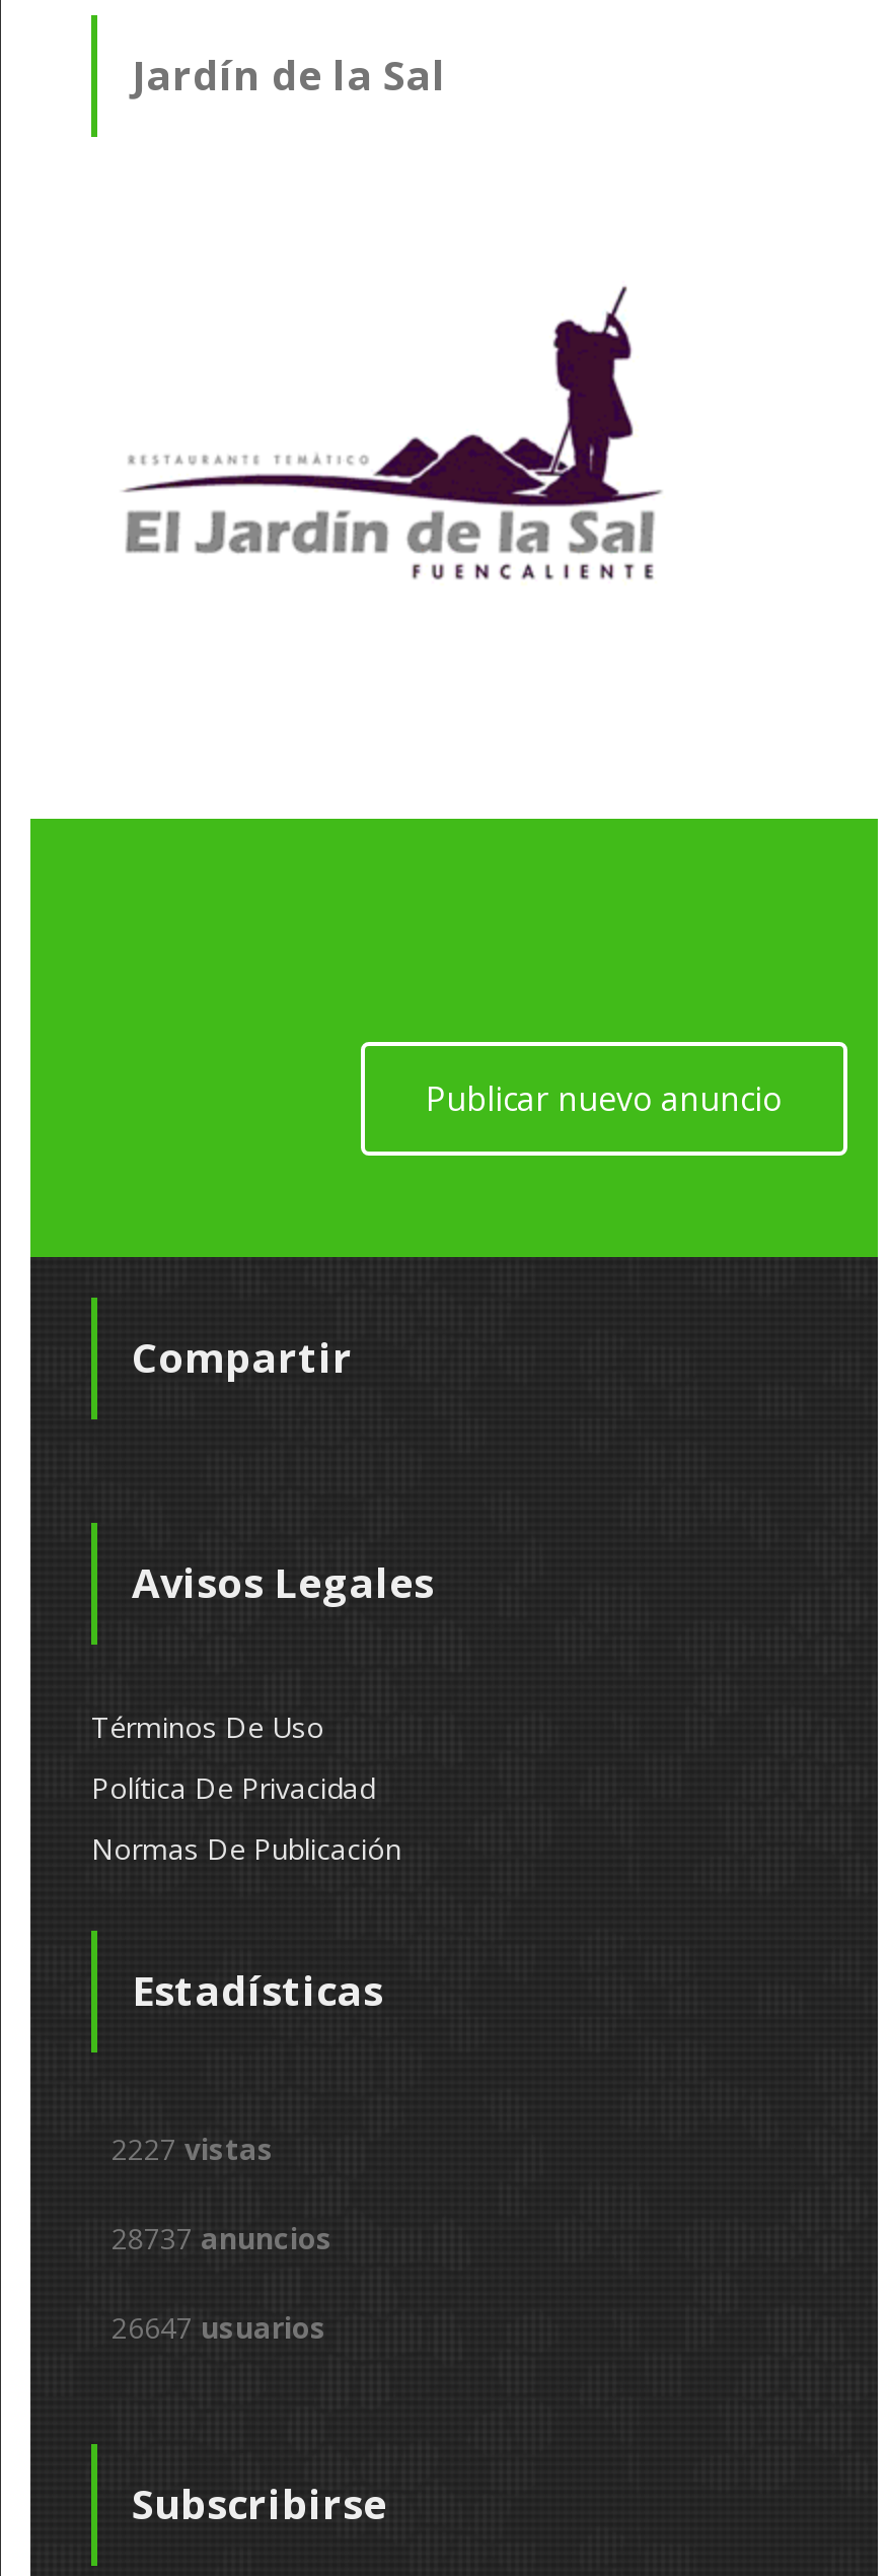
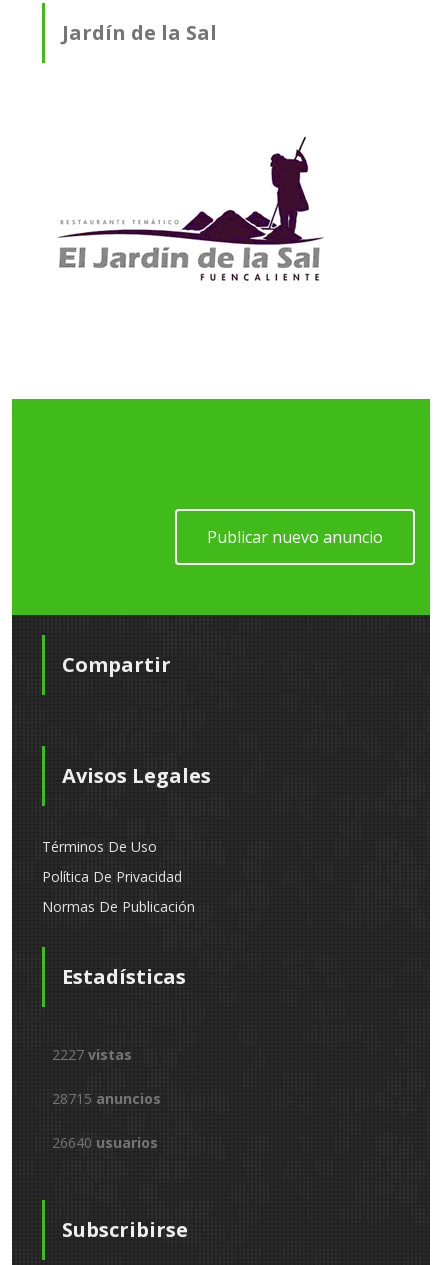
[112,2219,332,2257] 28737 anuncios -> [52,1089,161,1108] 28715 anuncios
[112,2308,326,2347] 26647 usuarios -> [52,1133,158,1152] 26640 usuarios

